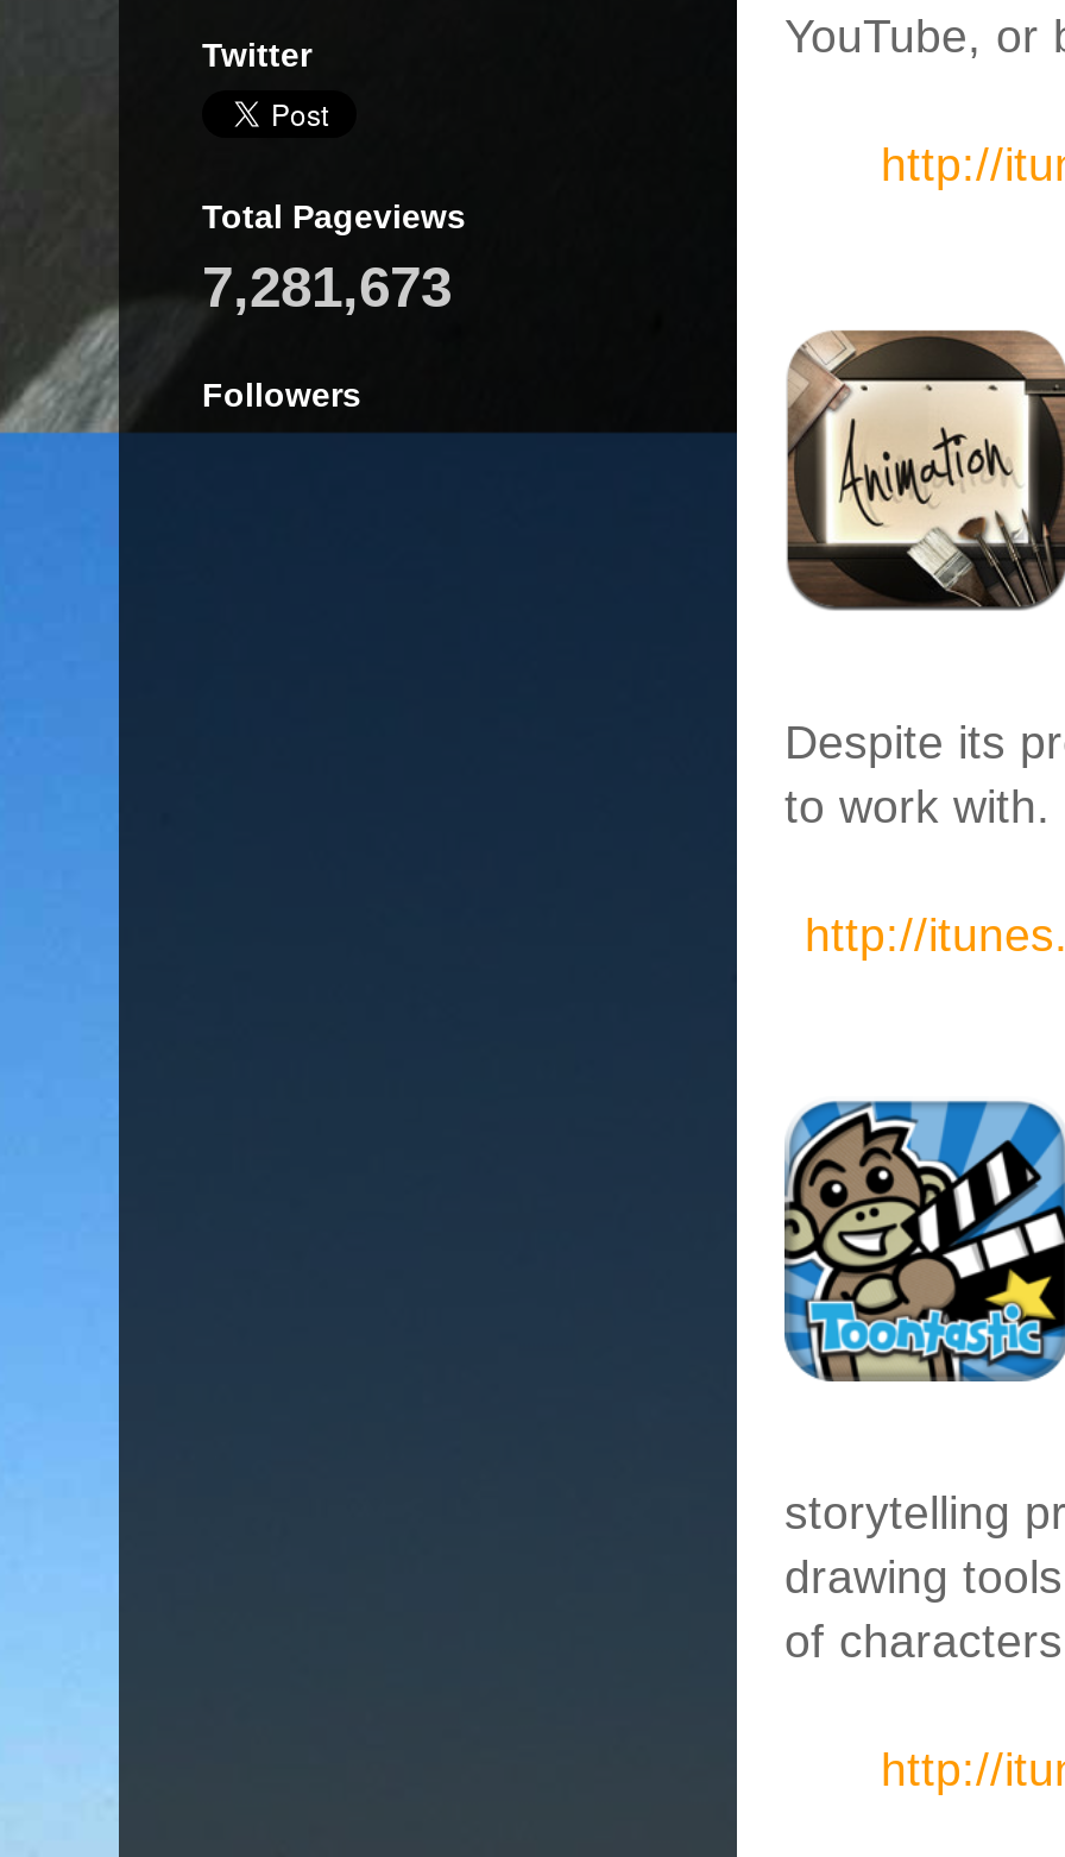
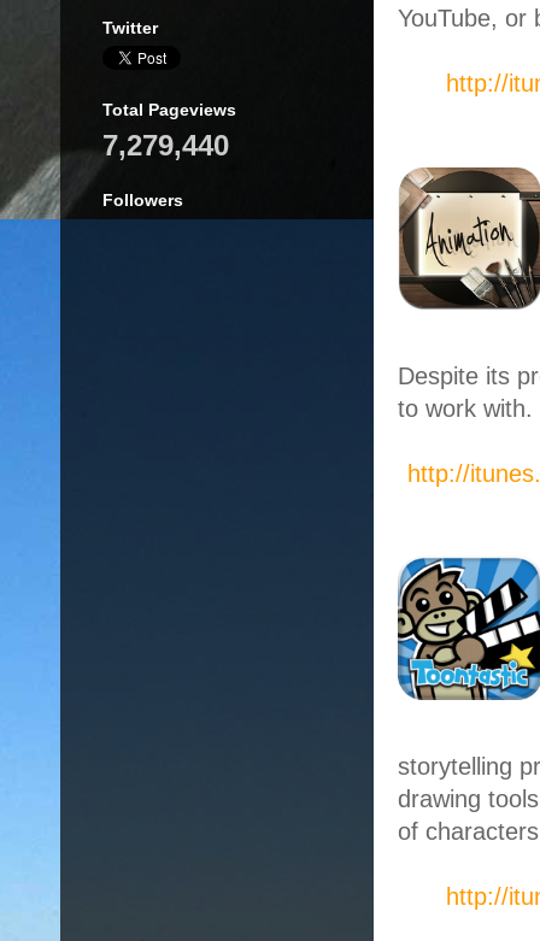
[202,254,452,319] 7,281,673 -> [102,129,229,161] 7,279,440

